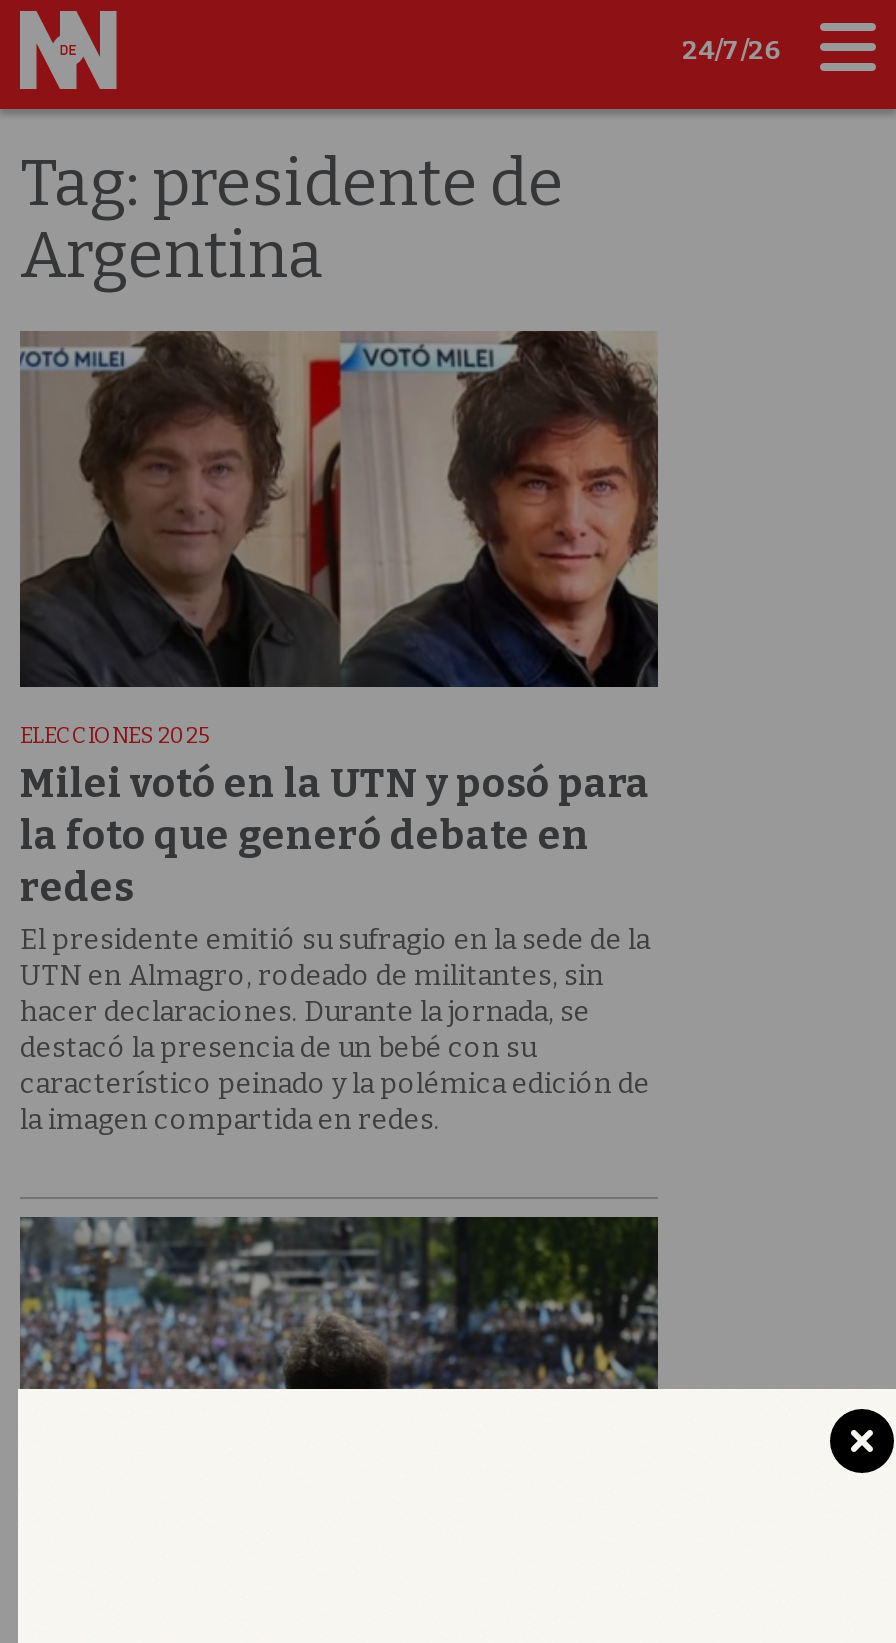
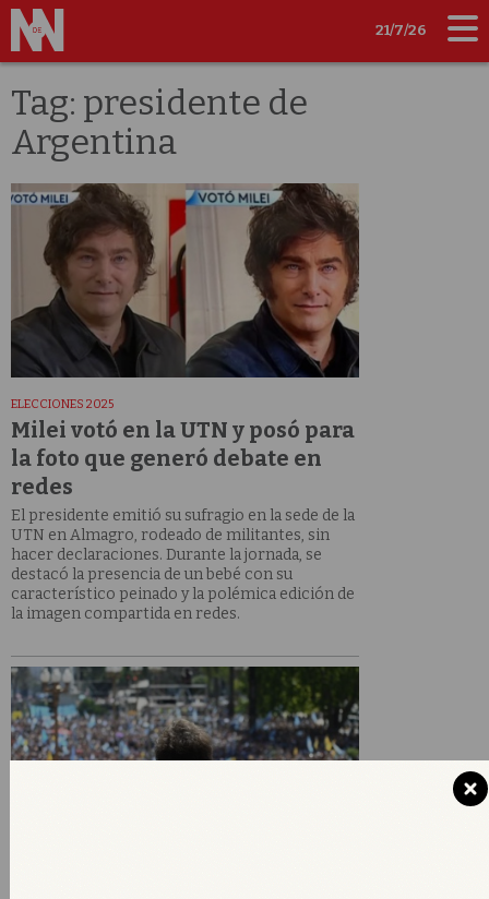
[683,34,781,64] 24/7/26 -> [376,21,426,38] 21/7/26

